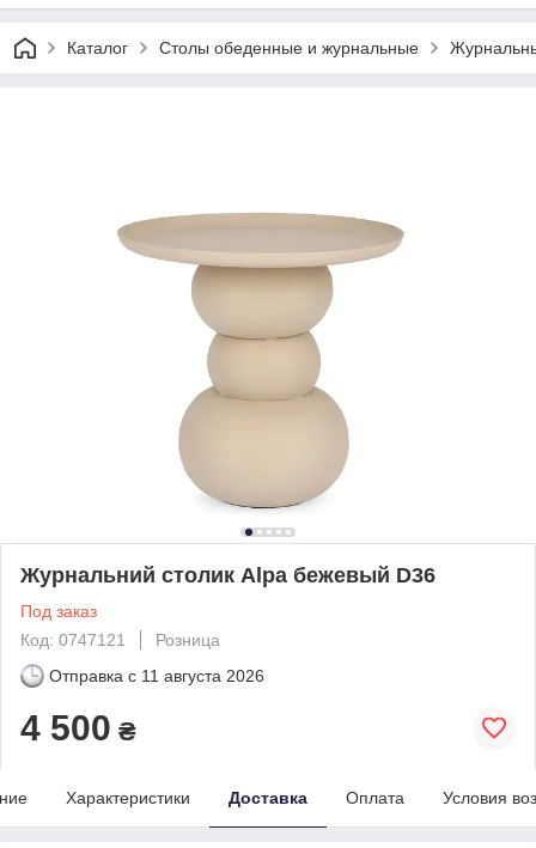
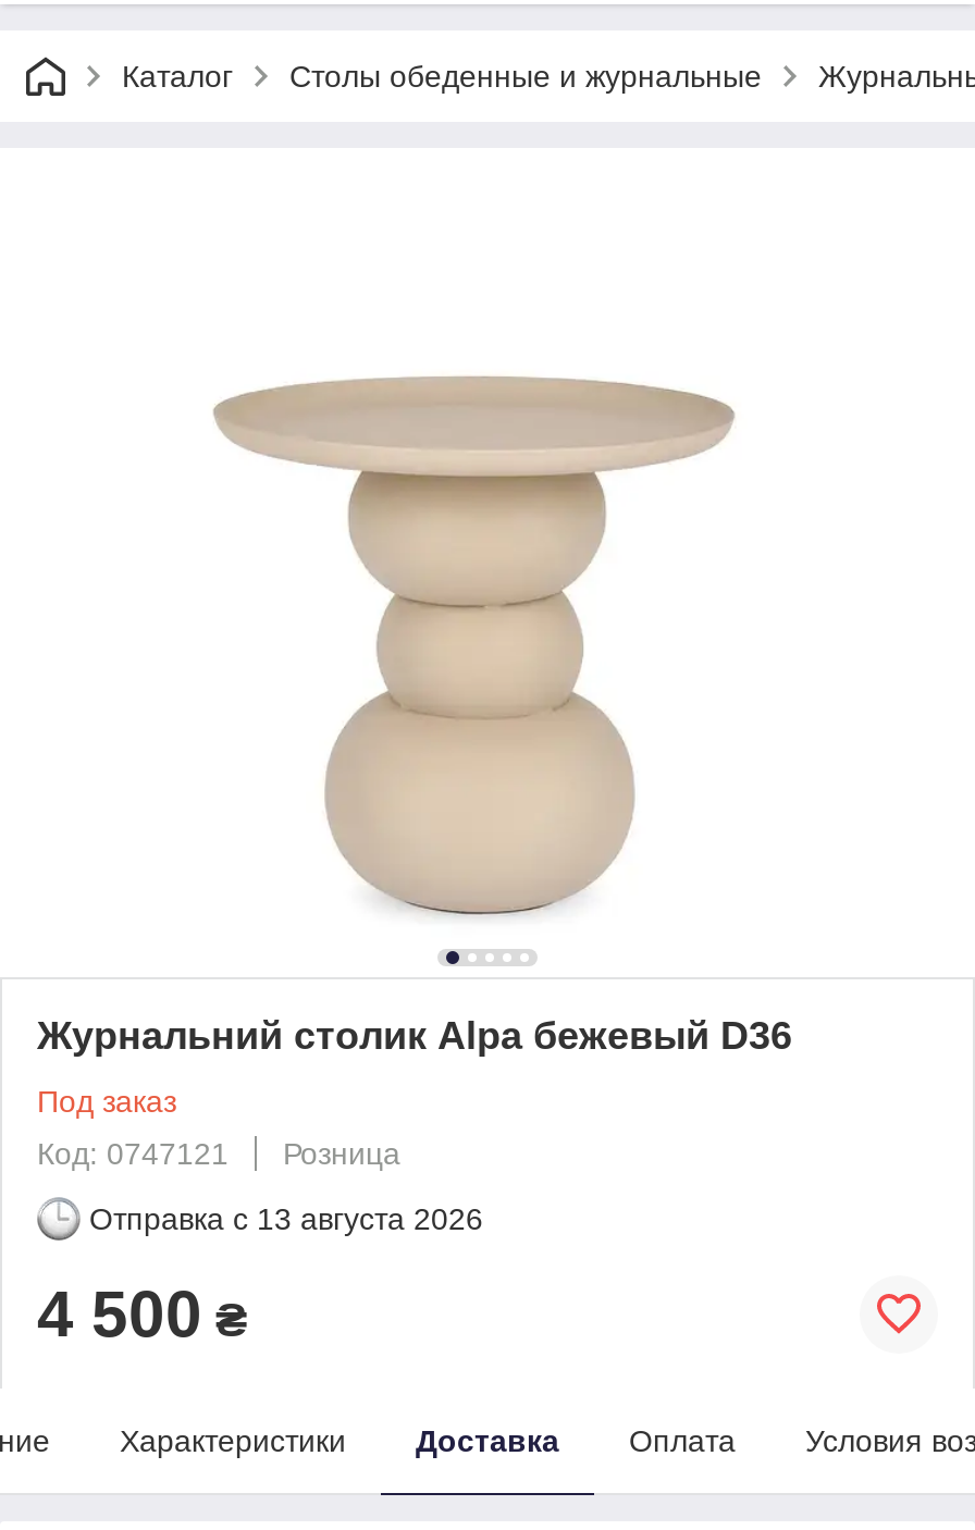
[49,666,264,685] Отправка с 11 августа 2026 -> [89,1201,483,1236] Отправка с 13 августа 2026

